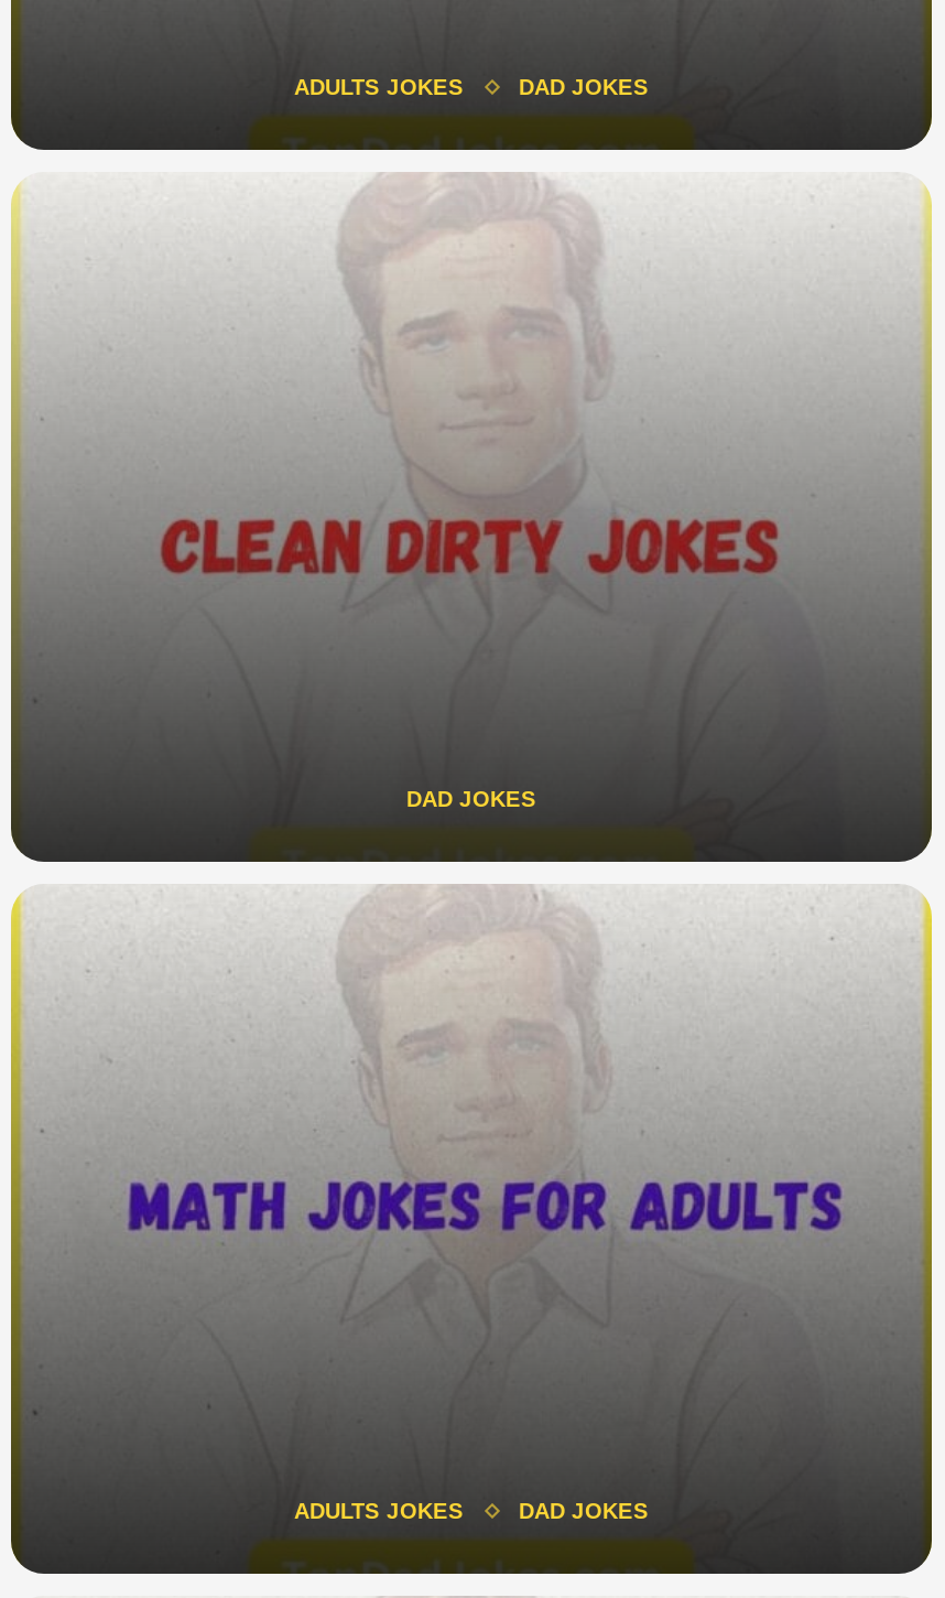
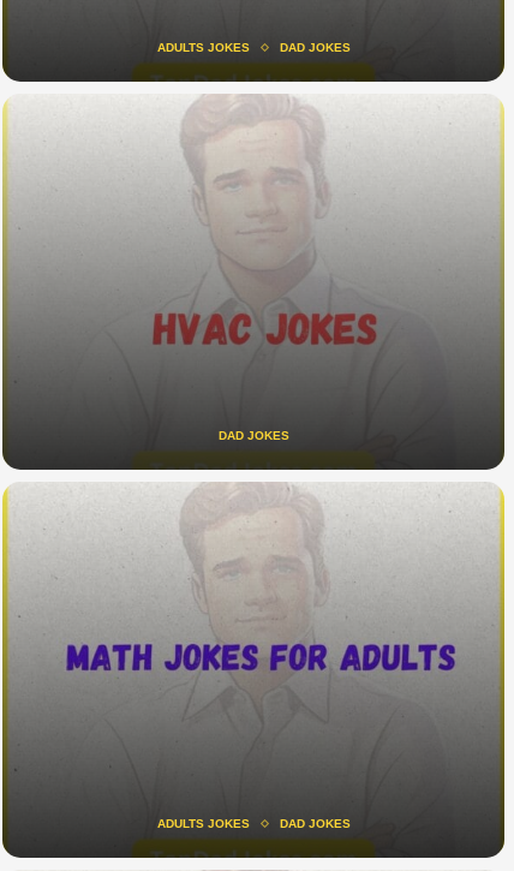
[161,518,780,630] [image] -> [85,284,420,345] [image]

